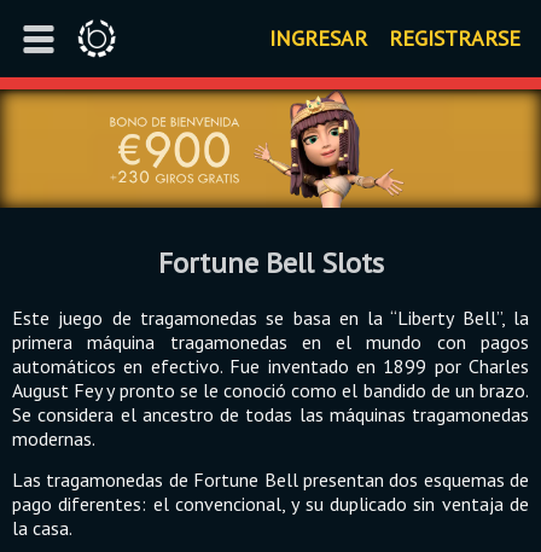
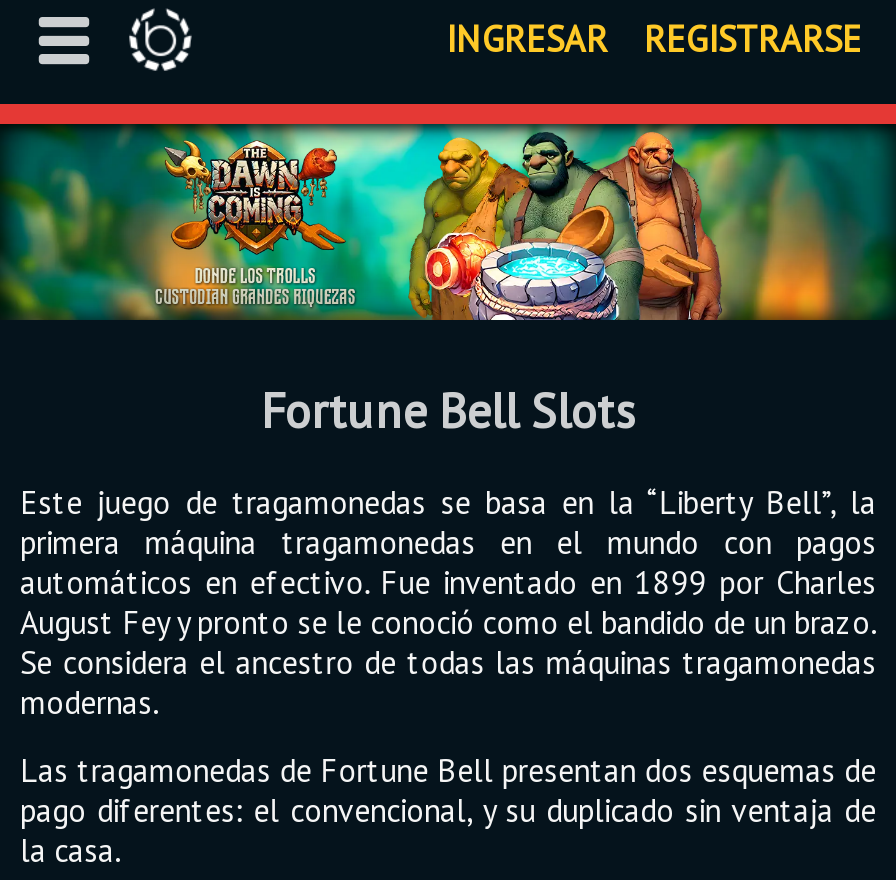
[4,89,537,209] [image] -> [6,124,890,322] [image]

